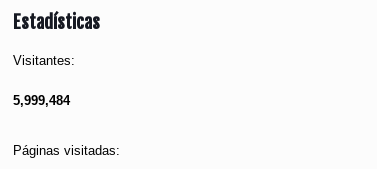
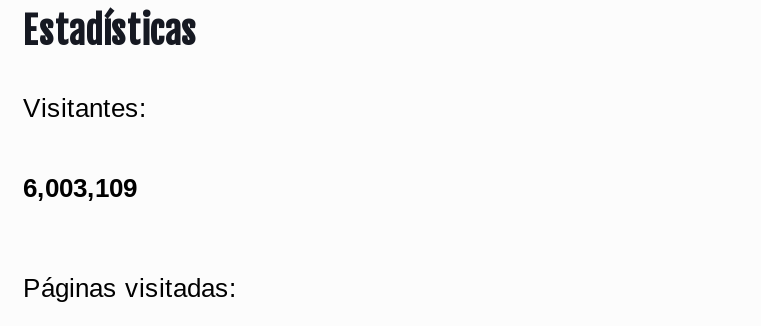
[13,93,70,108] 5,999,484 -> [23,174,137,204] 6,003,109

